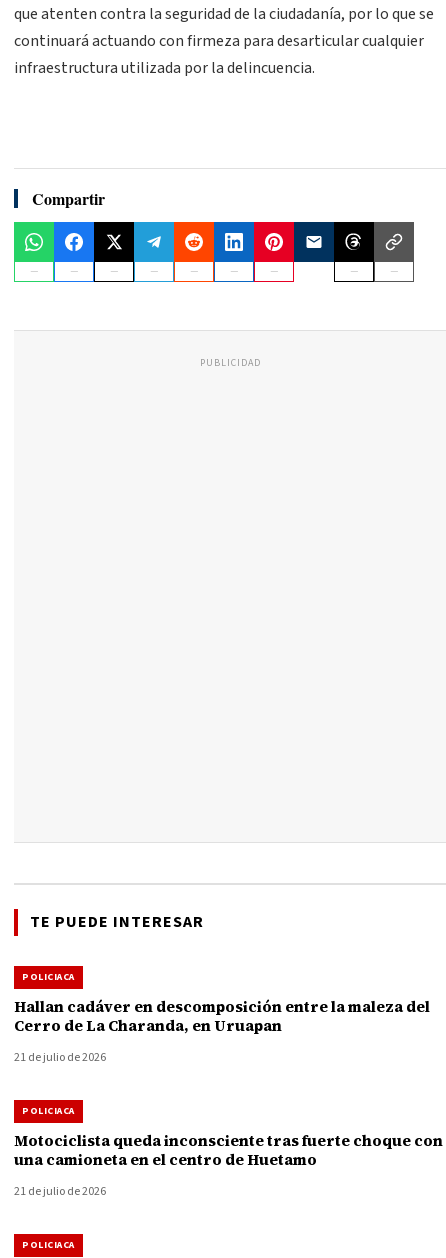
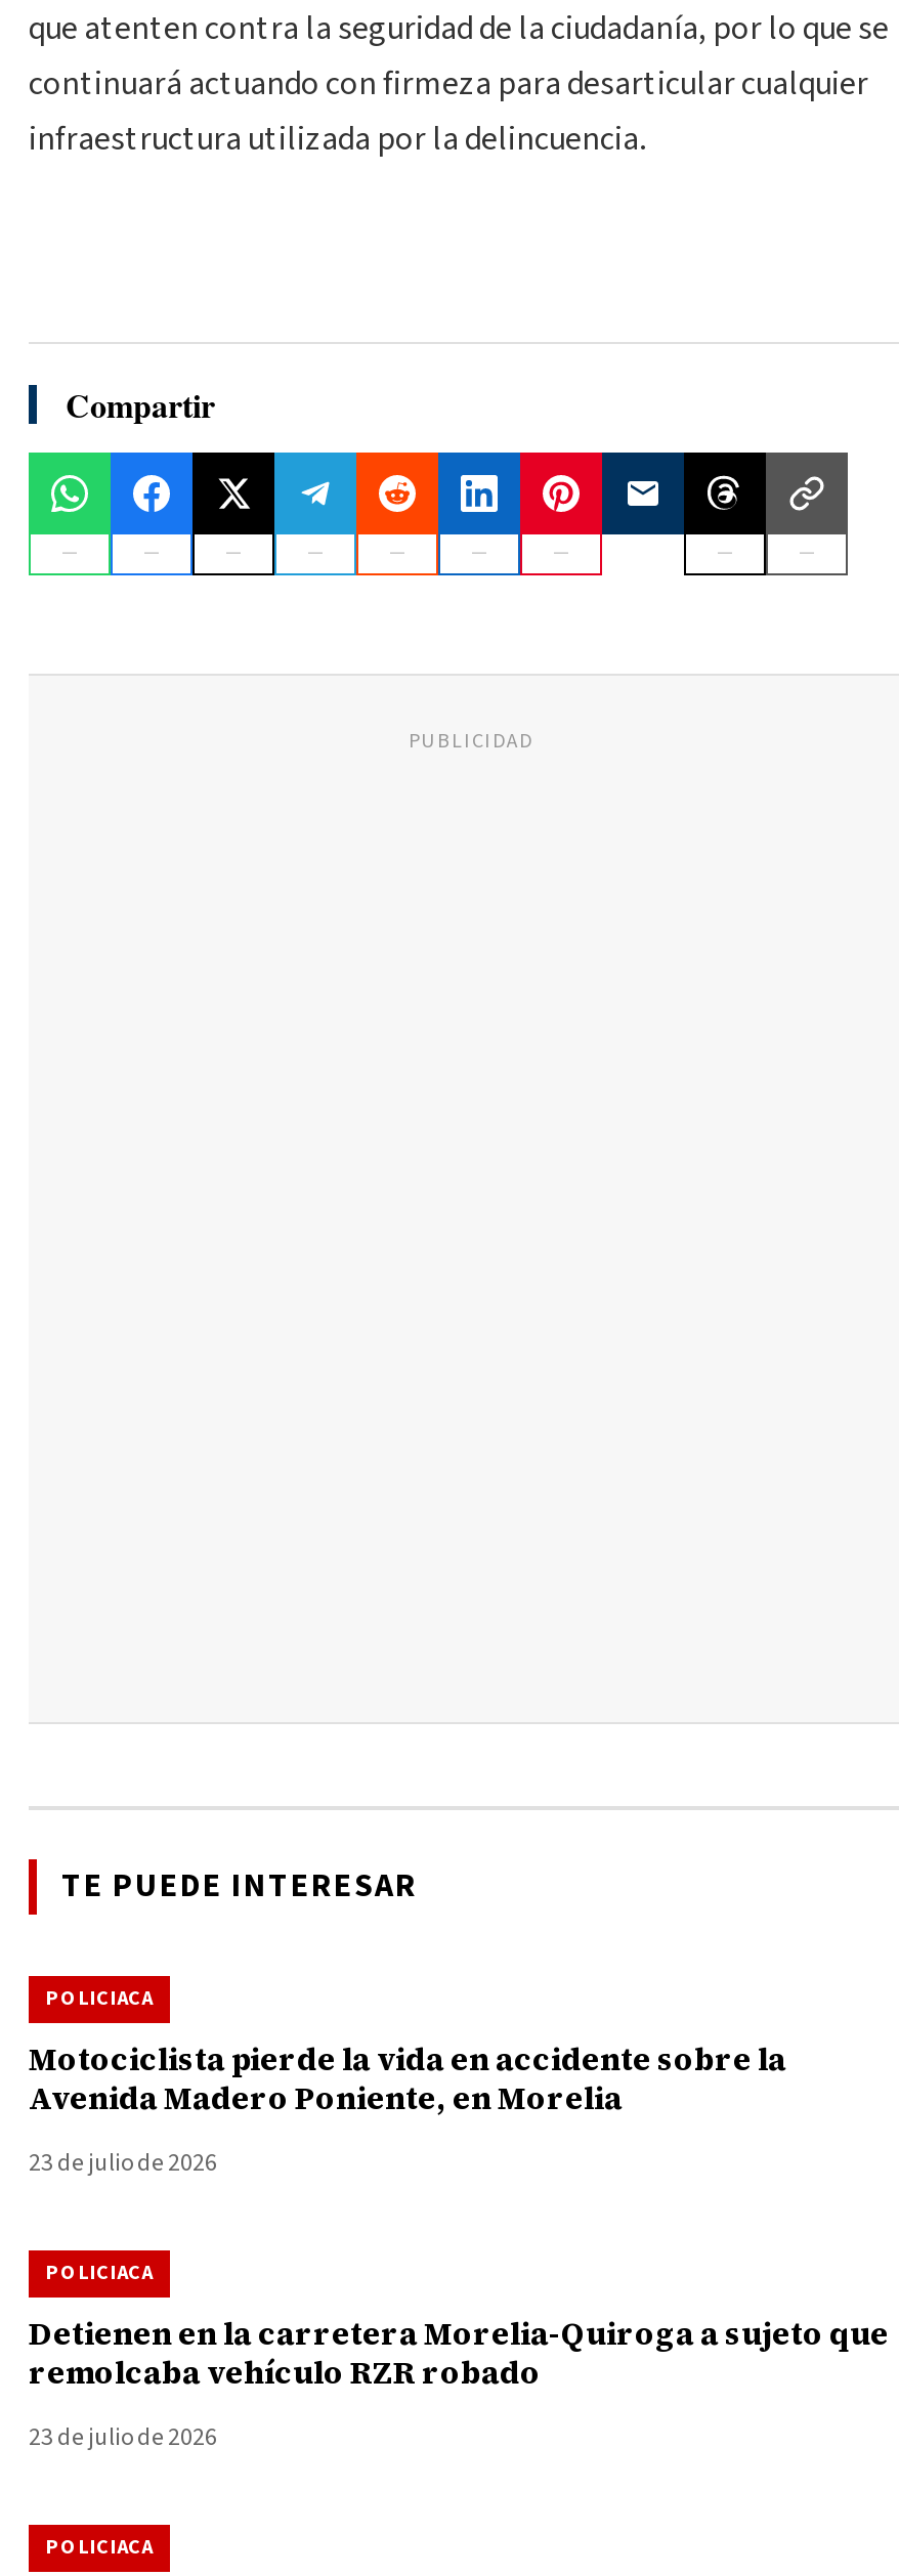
[14,995,430,1035] Hallan cadáver en descomposición entre la maleza del | Cerro de La Charanda, en Uruapan -> [29,2038,786,2120] Motociclista pierde la vida en accidente sobre la | Avenida Madero Poniente, en Morelia
[14,1048,106,1065] 21 de julio de 2026 -> [29,2147,217,2182] 23 de julio de 2026
[14,1129,443,1169] Motociclista queda inconsciente tras fuerte choque con | una camioneta en el centro de Huetamo -> [29,2313,889,2395] Detienen en la carretera Morelia-Quiroga a sujeto que | remolcaba vehículo RZR robado
[14,1182,106,1199] 21 de julio de 2026 -> [29,2421,217,2456] 23 de julio de 2026

